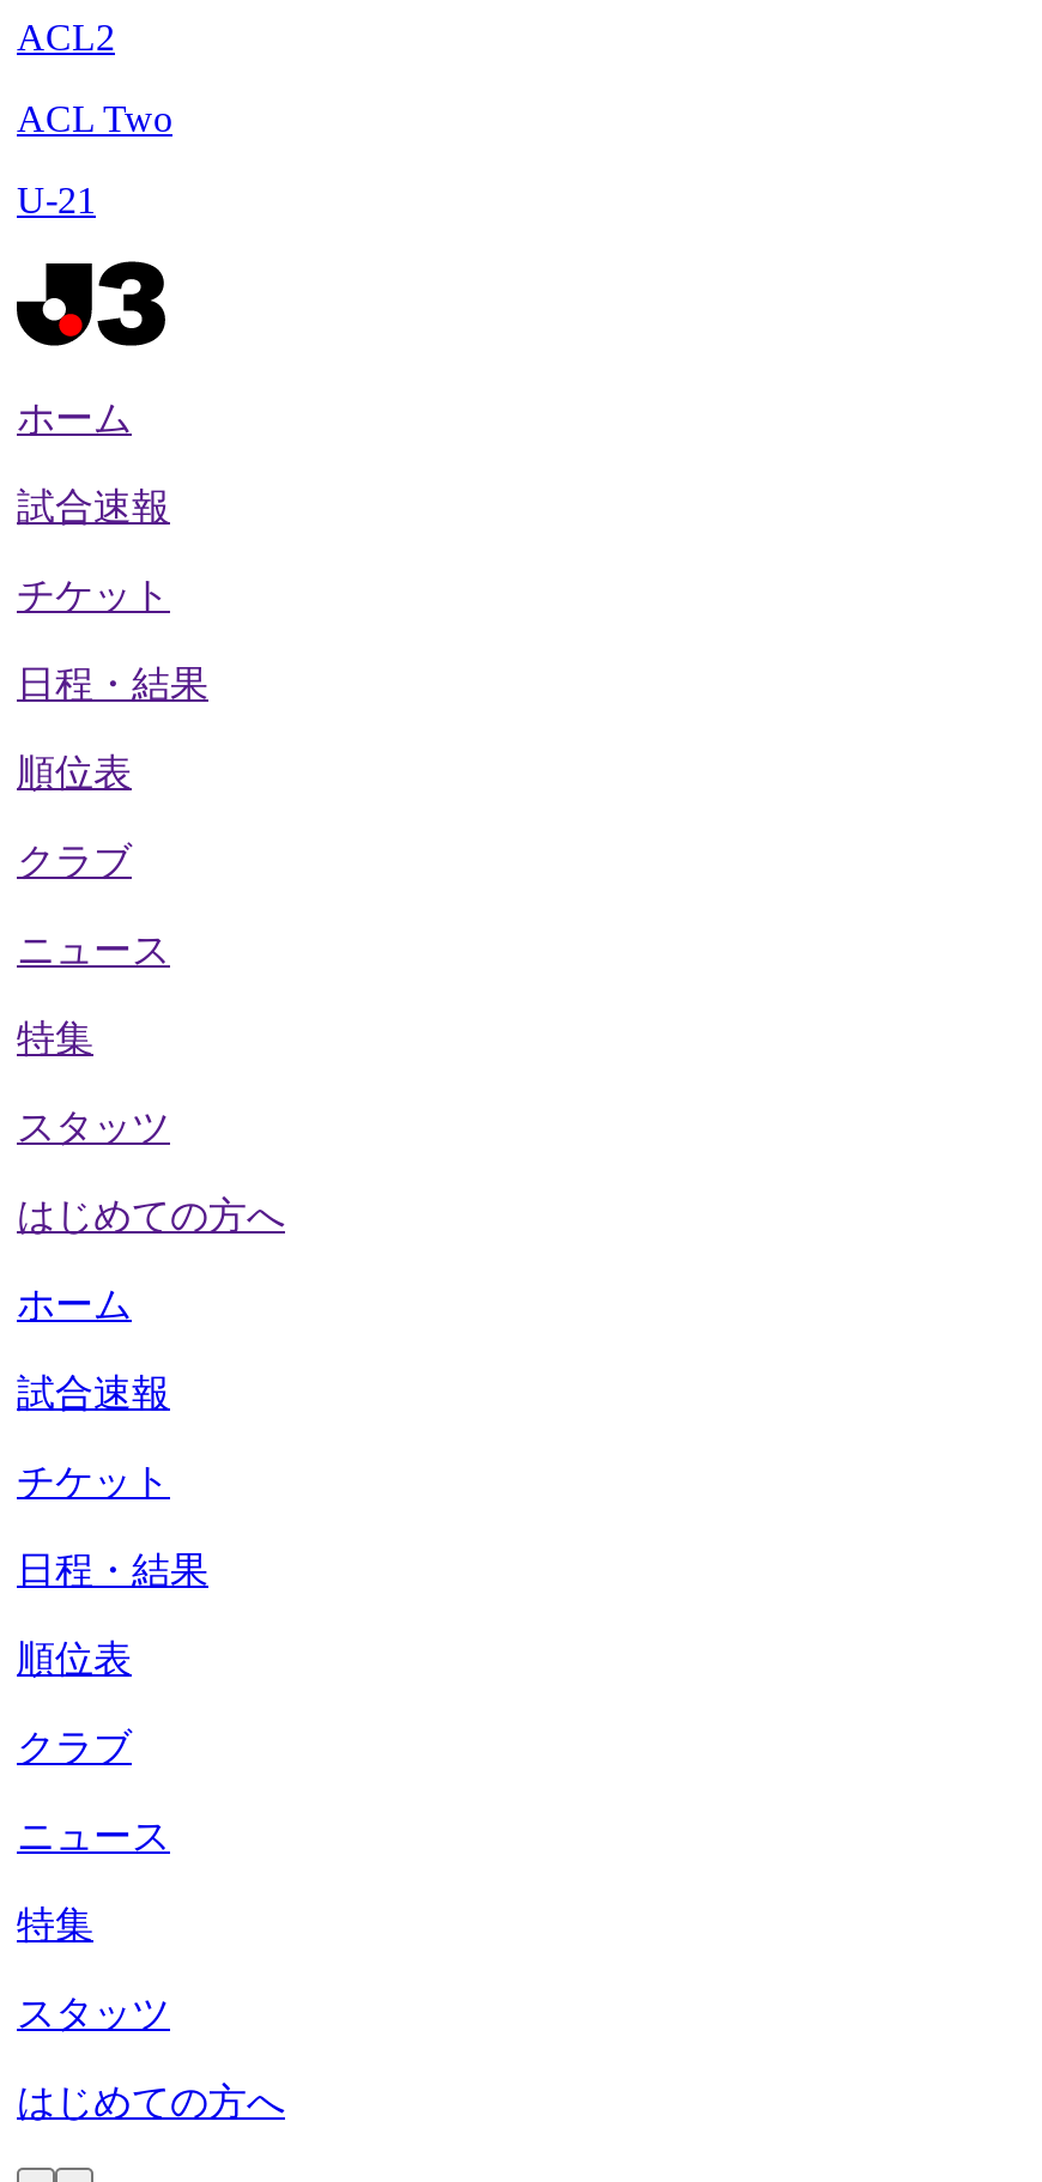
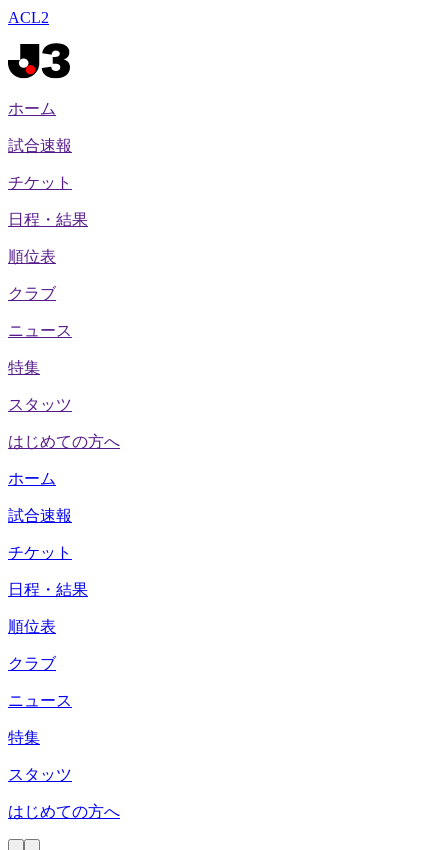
[17,98,172,220] ACL Two | U-21 -> none

